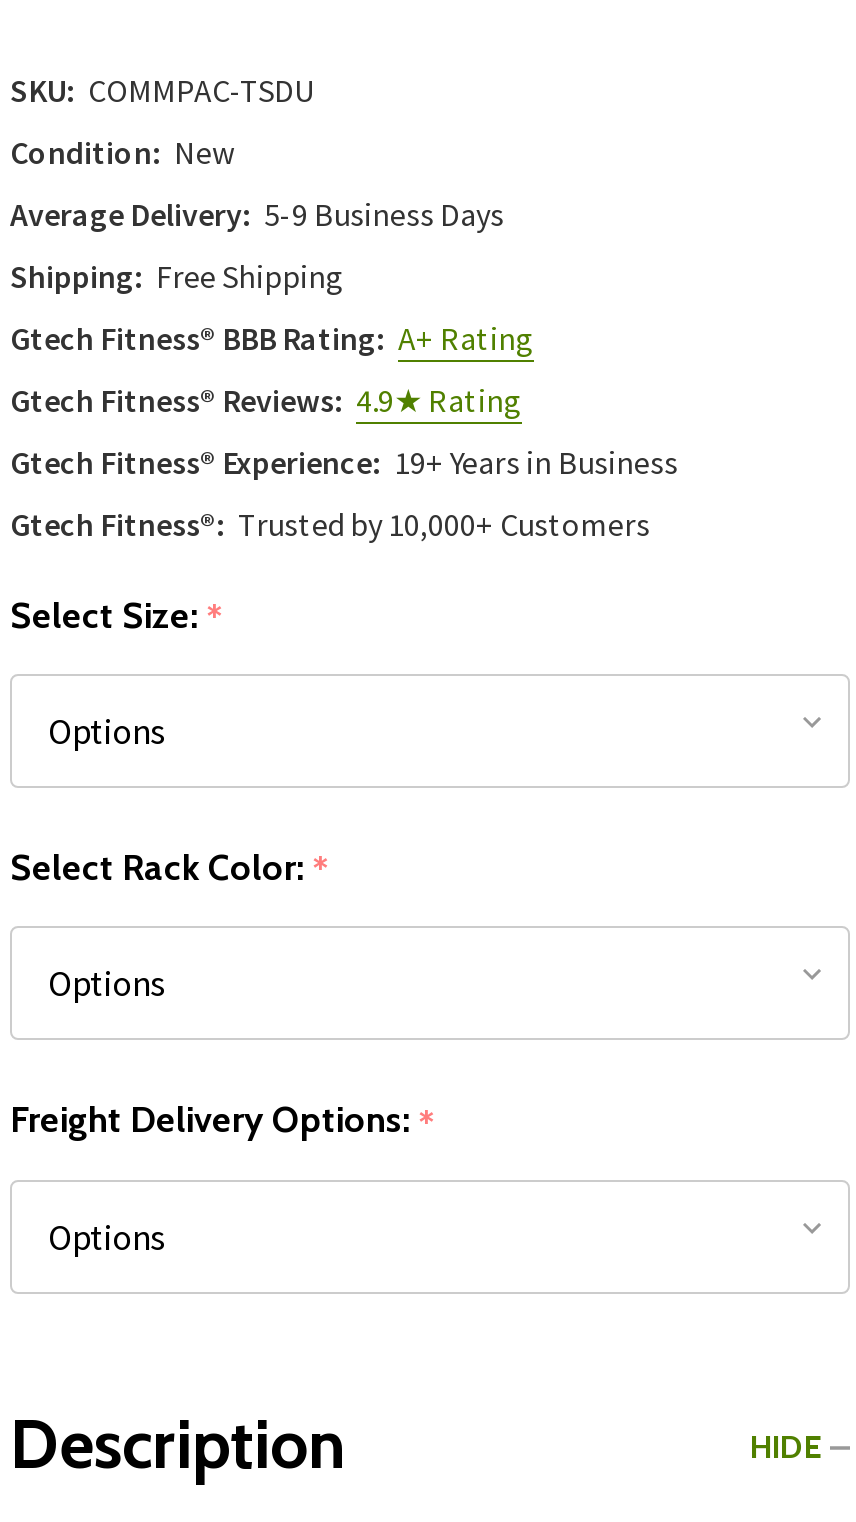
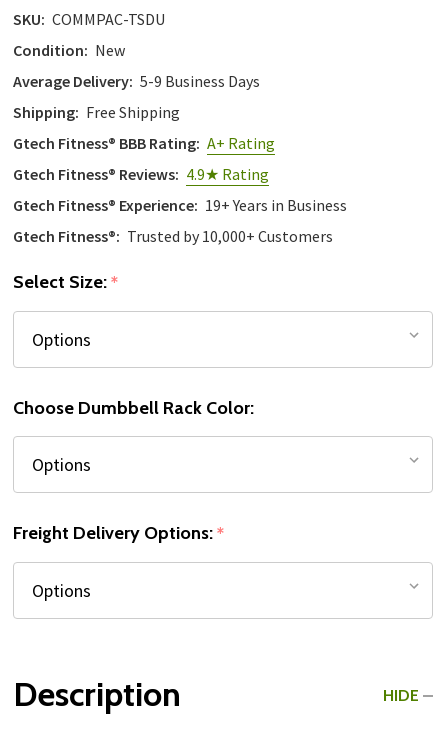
[10,847,327,893] Select Rack Color: * -> [13,397,254,419] Choose Dumbbell Rack Color:

